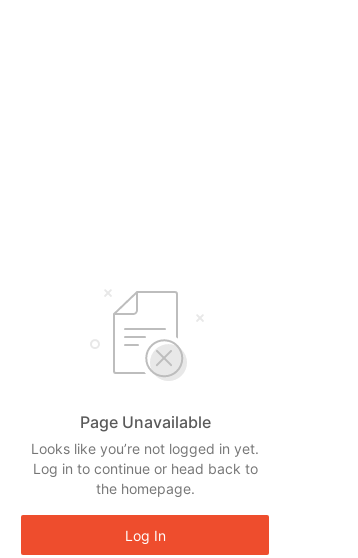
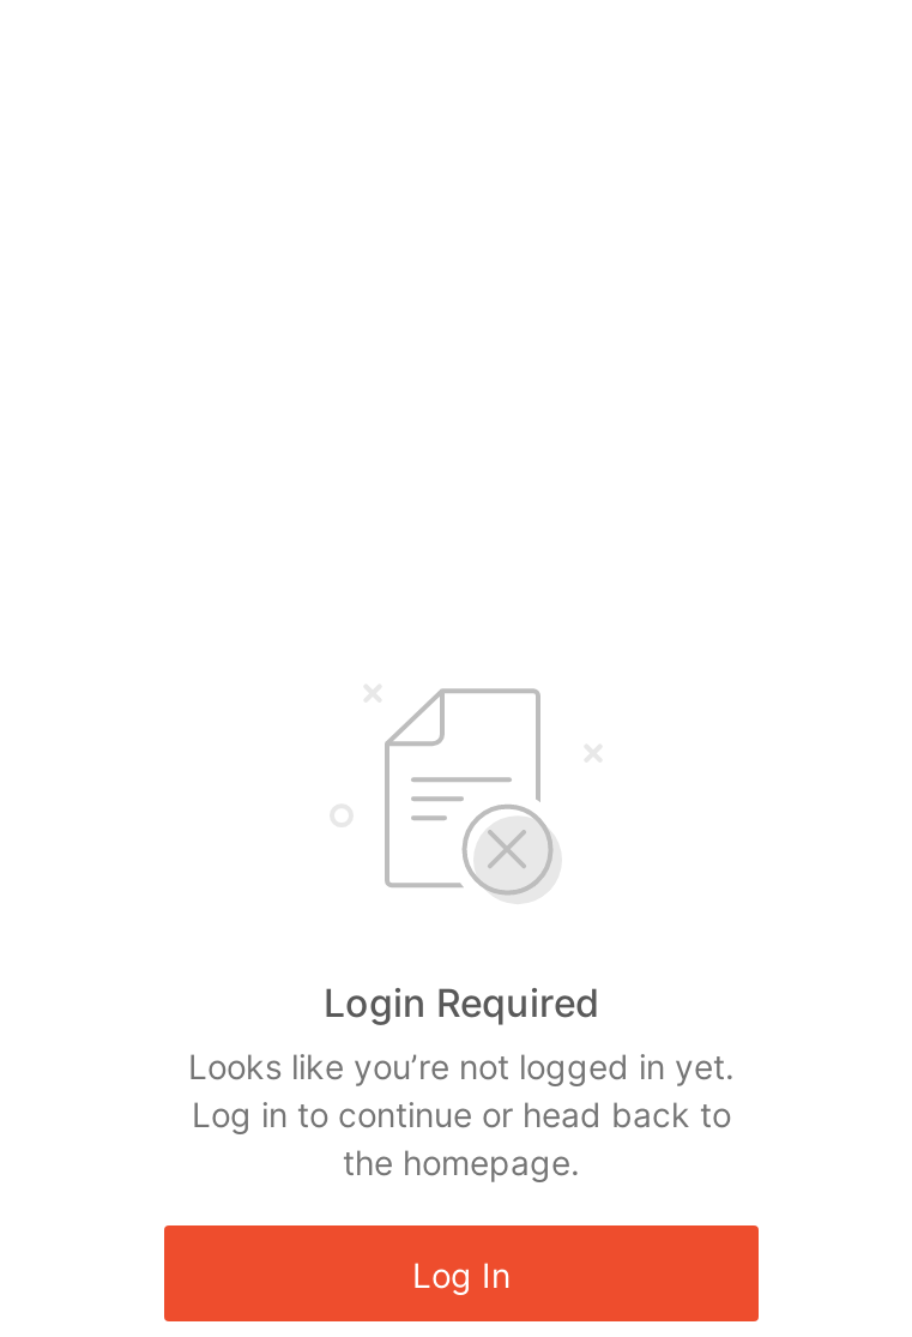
[79,412,210,432] Page Unavailable -> [324,978,599,1026] Login Required

